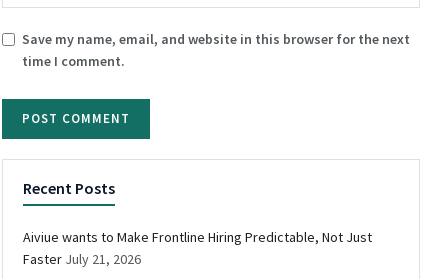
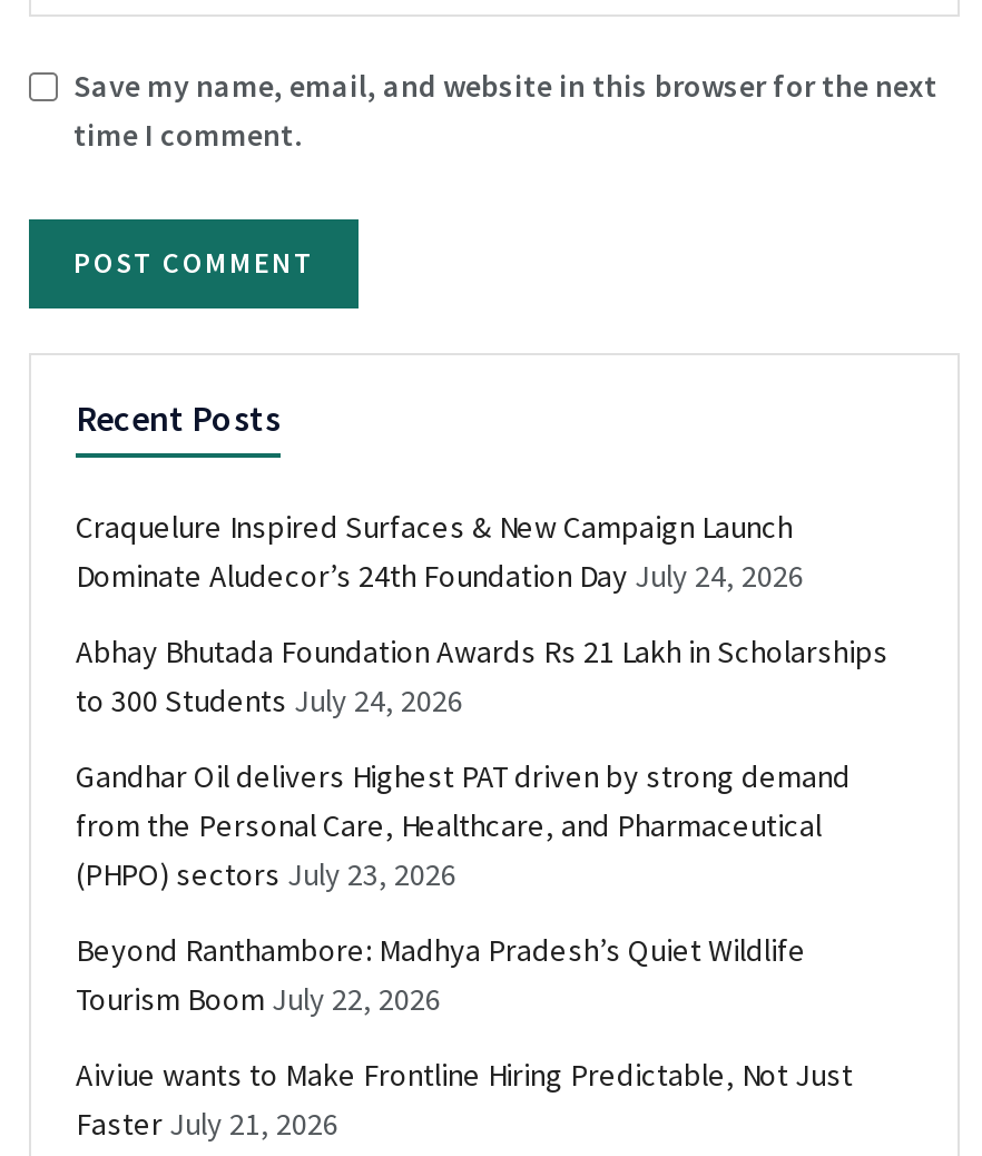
none -> [76,508,888,1020] Craquelure Inspired Surfaces & New Campaign Launch | Dominate Aludecor’s 24th Foundation Day July 24, 2026 | Abhay Bhutada Foundation Awards Rs 21 Lakh in Scholarships | to 300 Students July 24, 2026 | Gandhar Oil delivers Highest PAT driven by strong demand | from the Personal Care, Healthcare, and Pharmaceutical | (PHPO) sectors July 23, 2026 | Beyond Ranthambore: Madhya Pradesh’s Quiet Wildlife | Tourism Boom July 22, 2026

